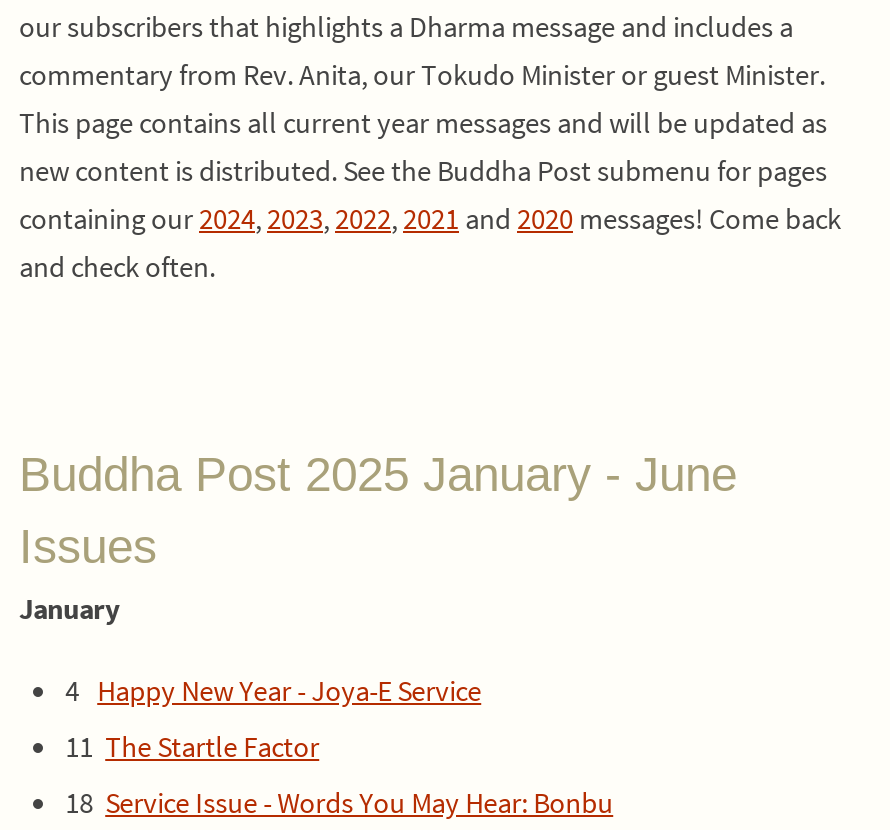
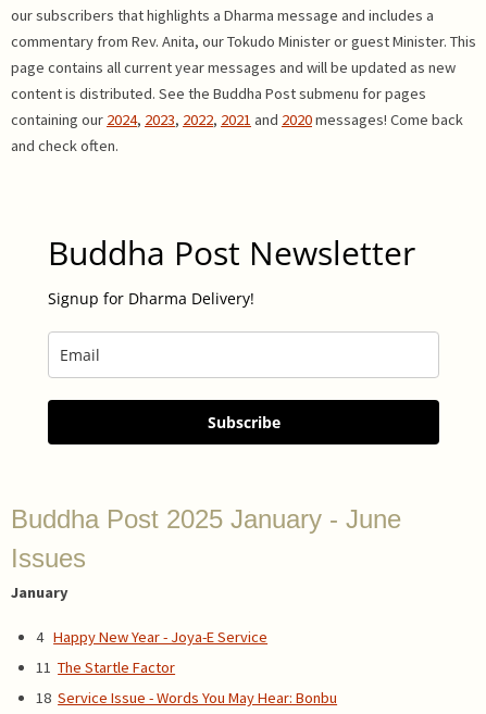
none -> [48,231,415,309] Buddha Post Newsletter | Signup for Dharma Delivery!
none -> [207,412,280,433] Subscribe

